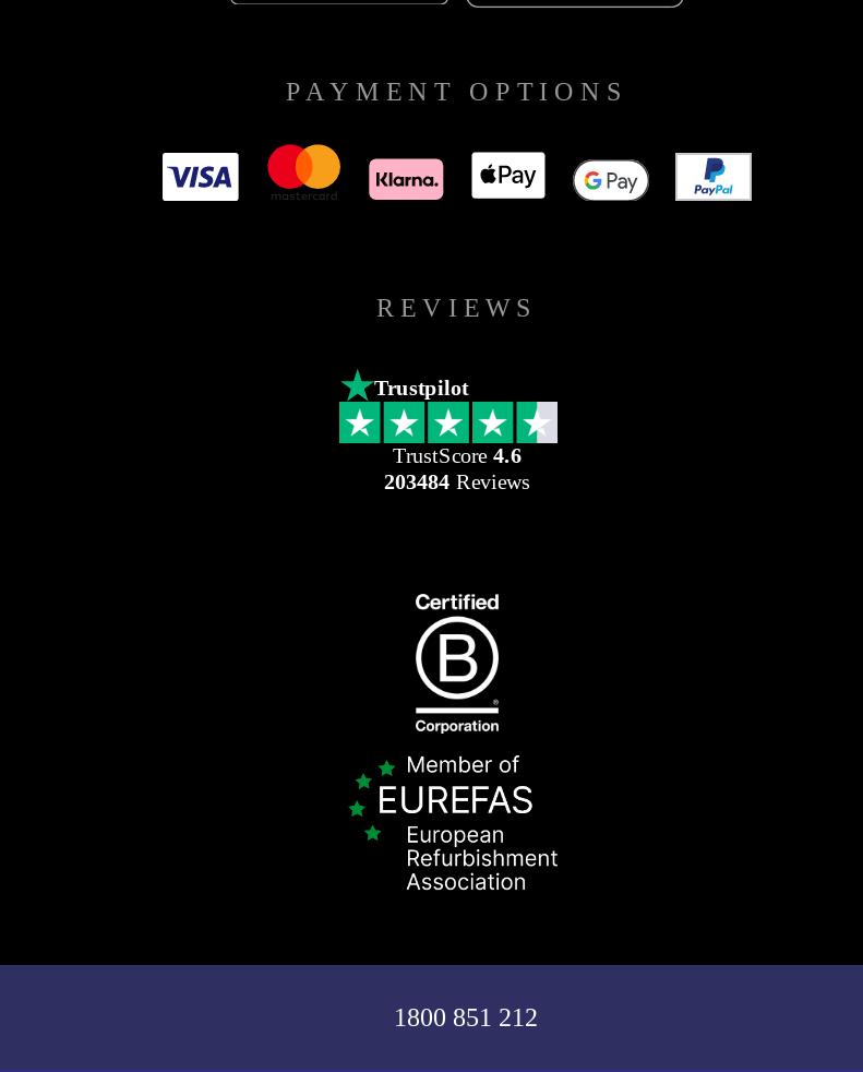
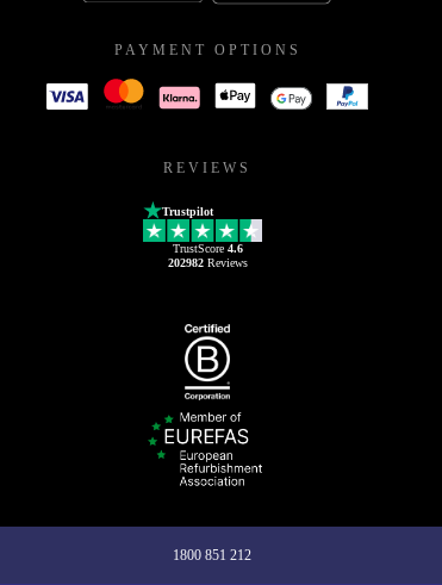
[384,468,530,492] 203484 Reviews -> [167,256,247,269] 202982 Reviews

